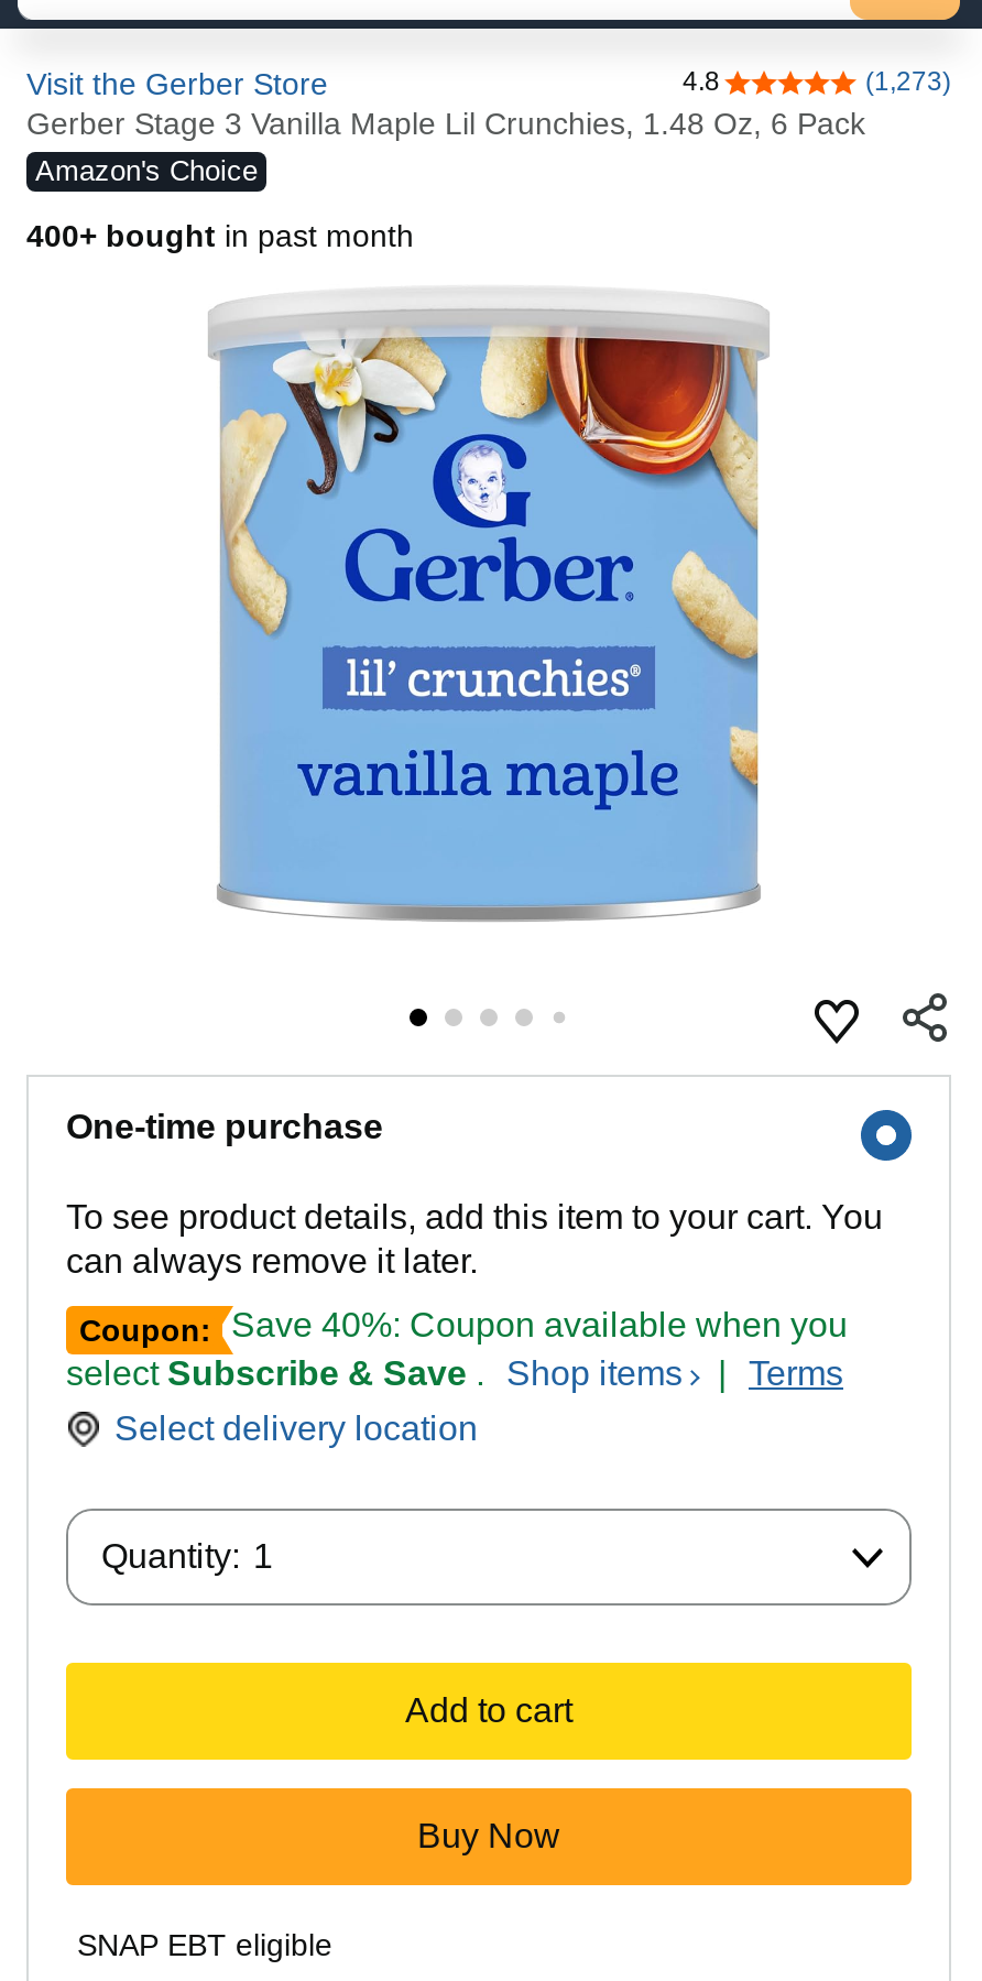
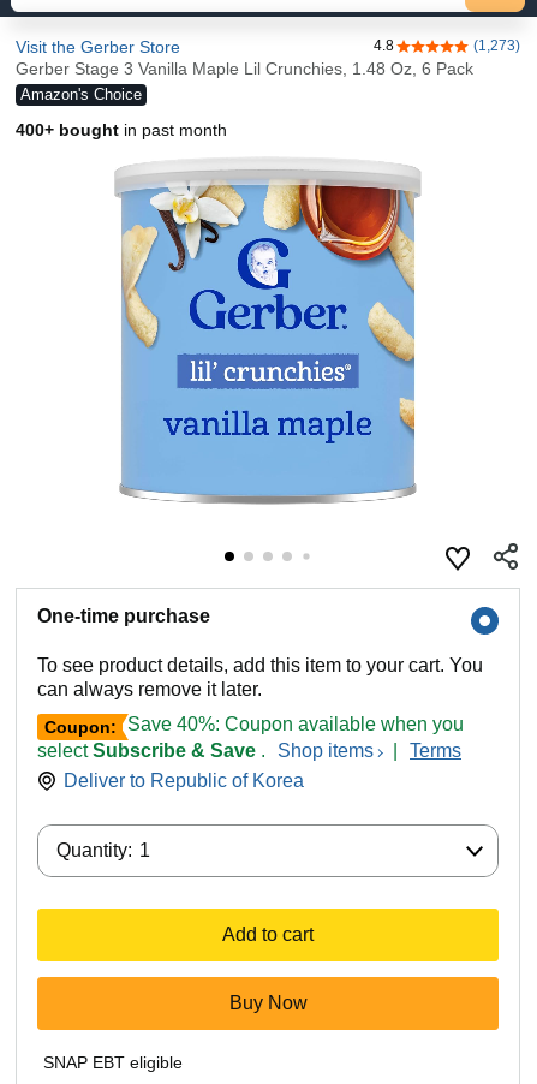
[114,1409,478,1447] Select delivery location -> [64,770,304,791] Deliver to Republic of Korea

